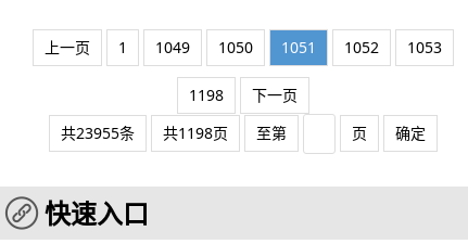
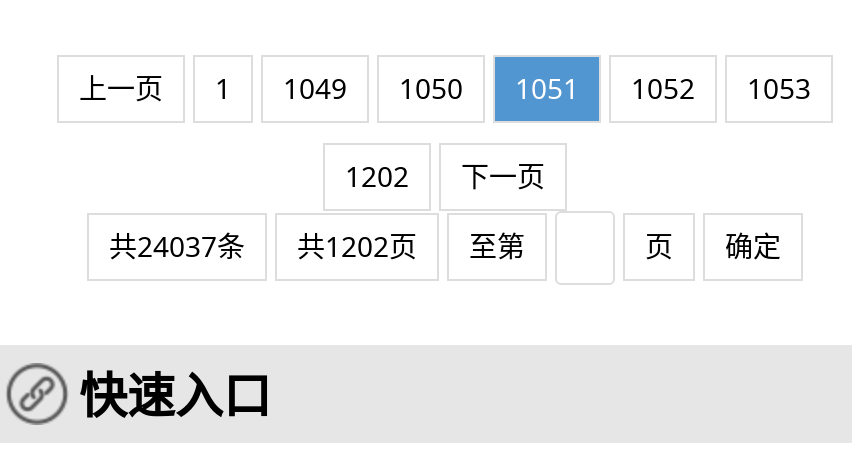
[189,85,298,106] 1198 下一页 -> [345,158,545,196] 1202 下一页
[61,123,135,143] 共23955条 -> [109,227,245,265] 共24037条
[163,123,228,143] 共1198页 -> [297,227,417,265] 共1202页

